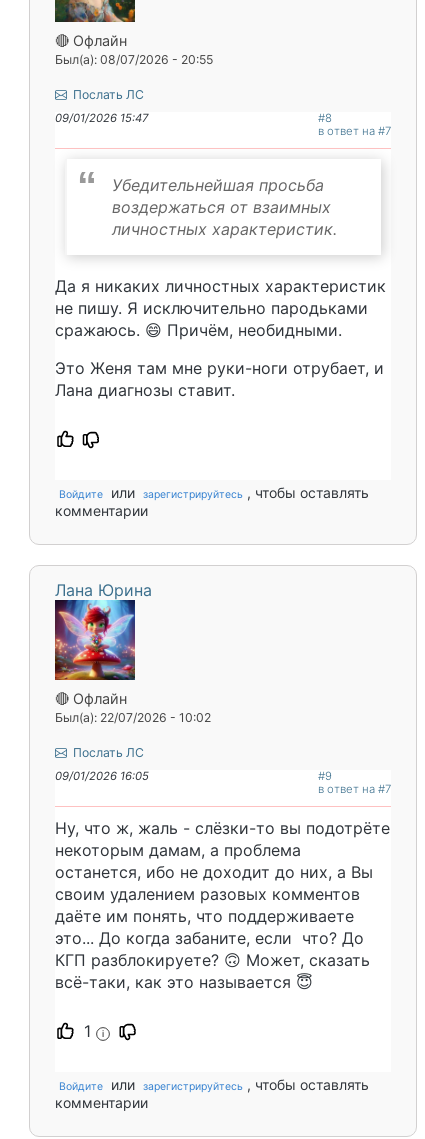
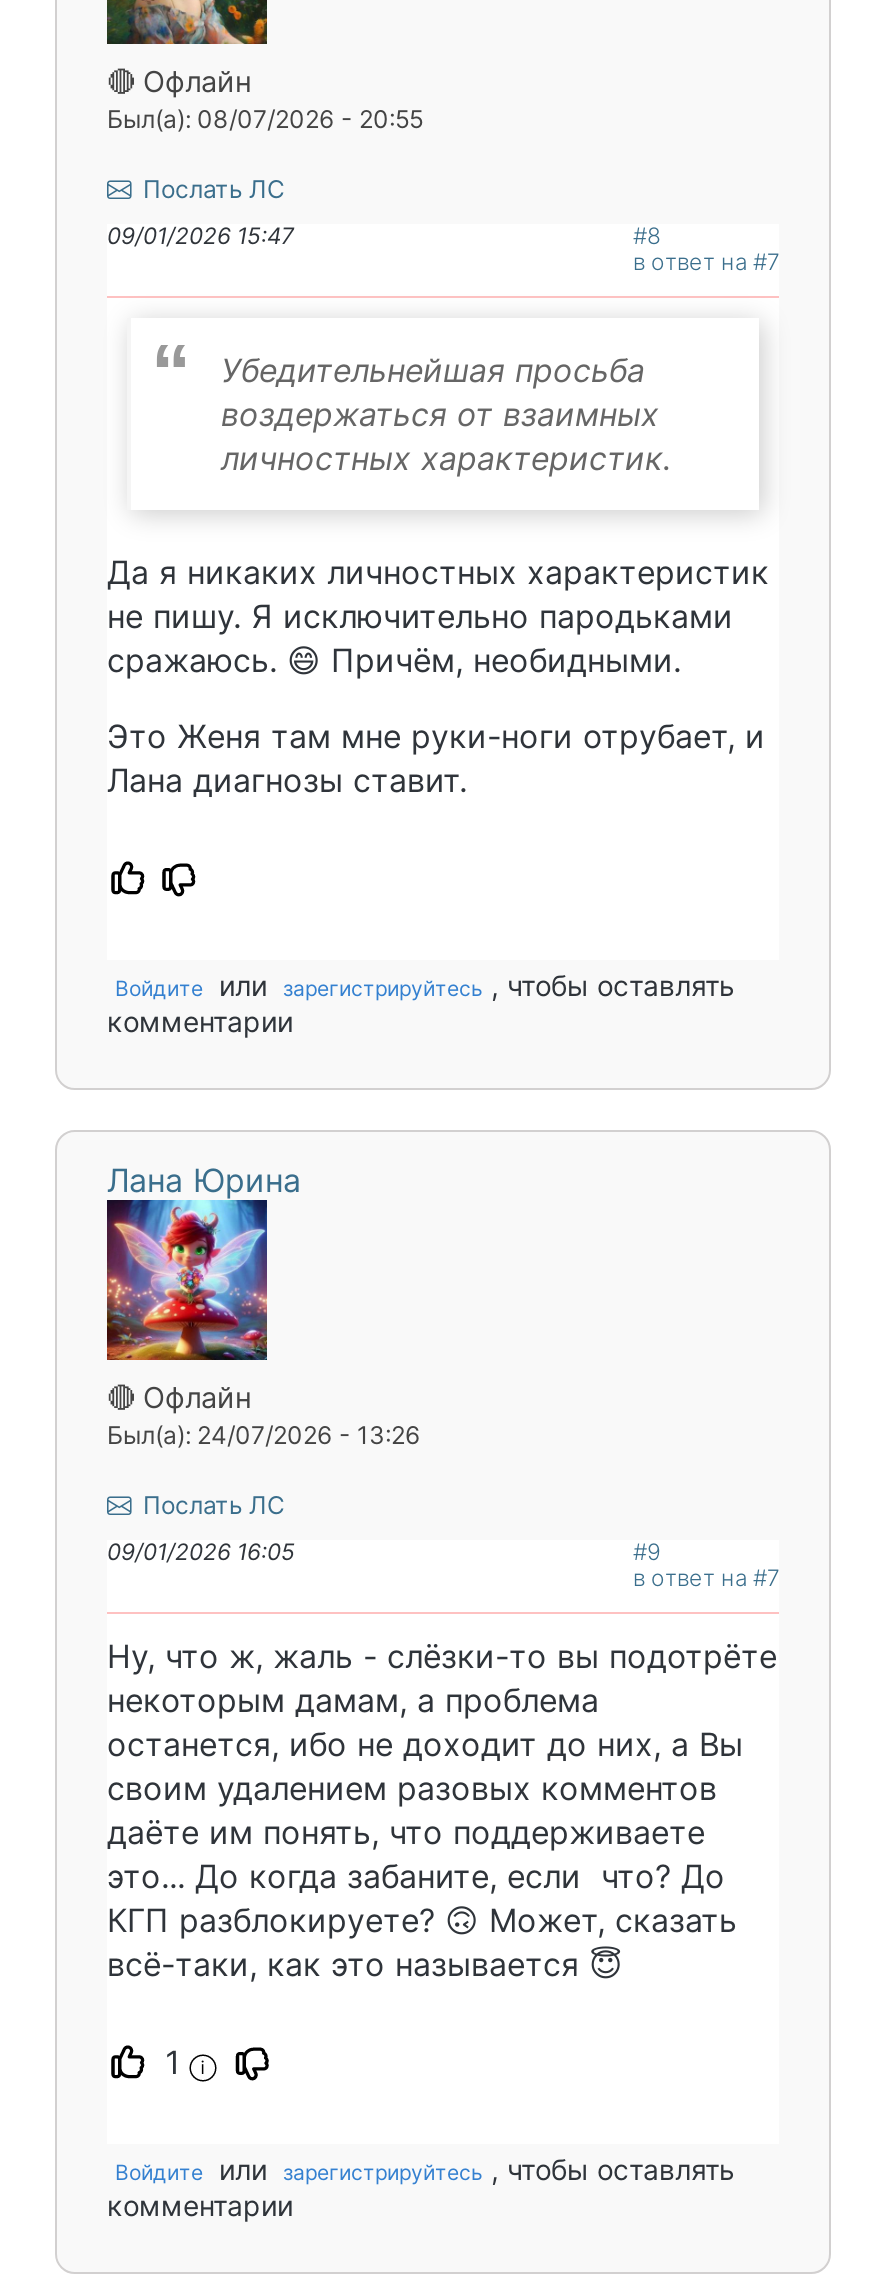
[55,710,211,725] Был(а): 22/07/2026 - 10:02 -> [107,1420,421,1450] Был(а): 24/07/2026 - 13:26

